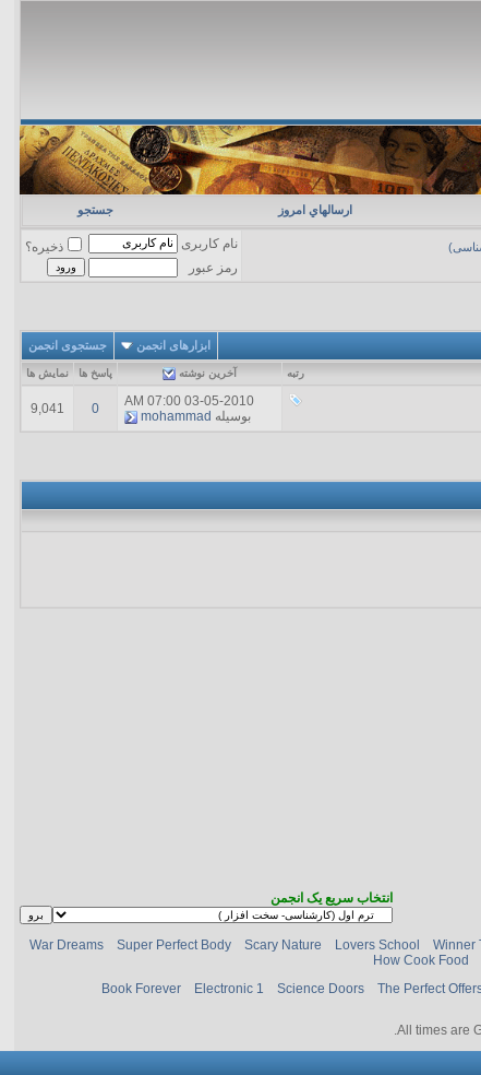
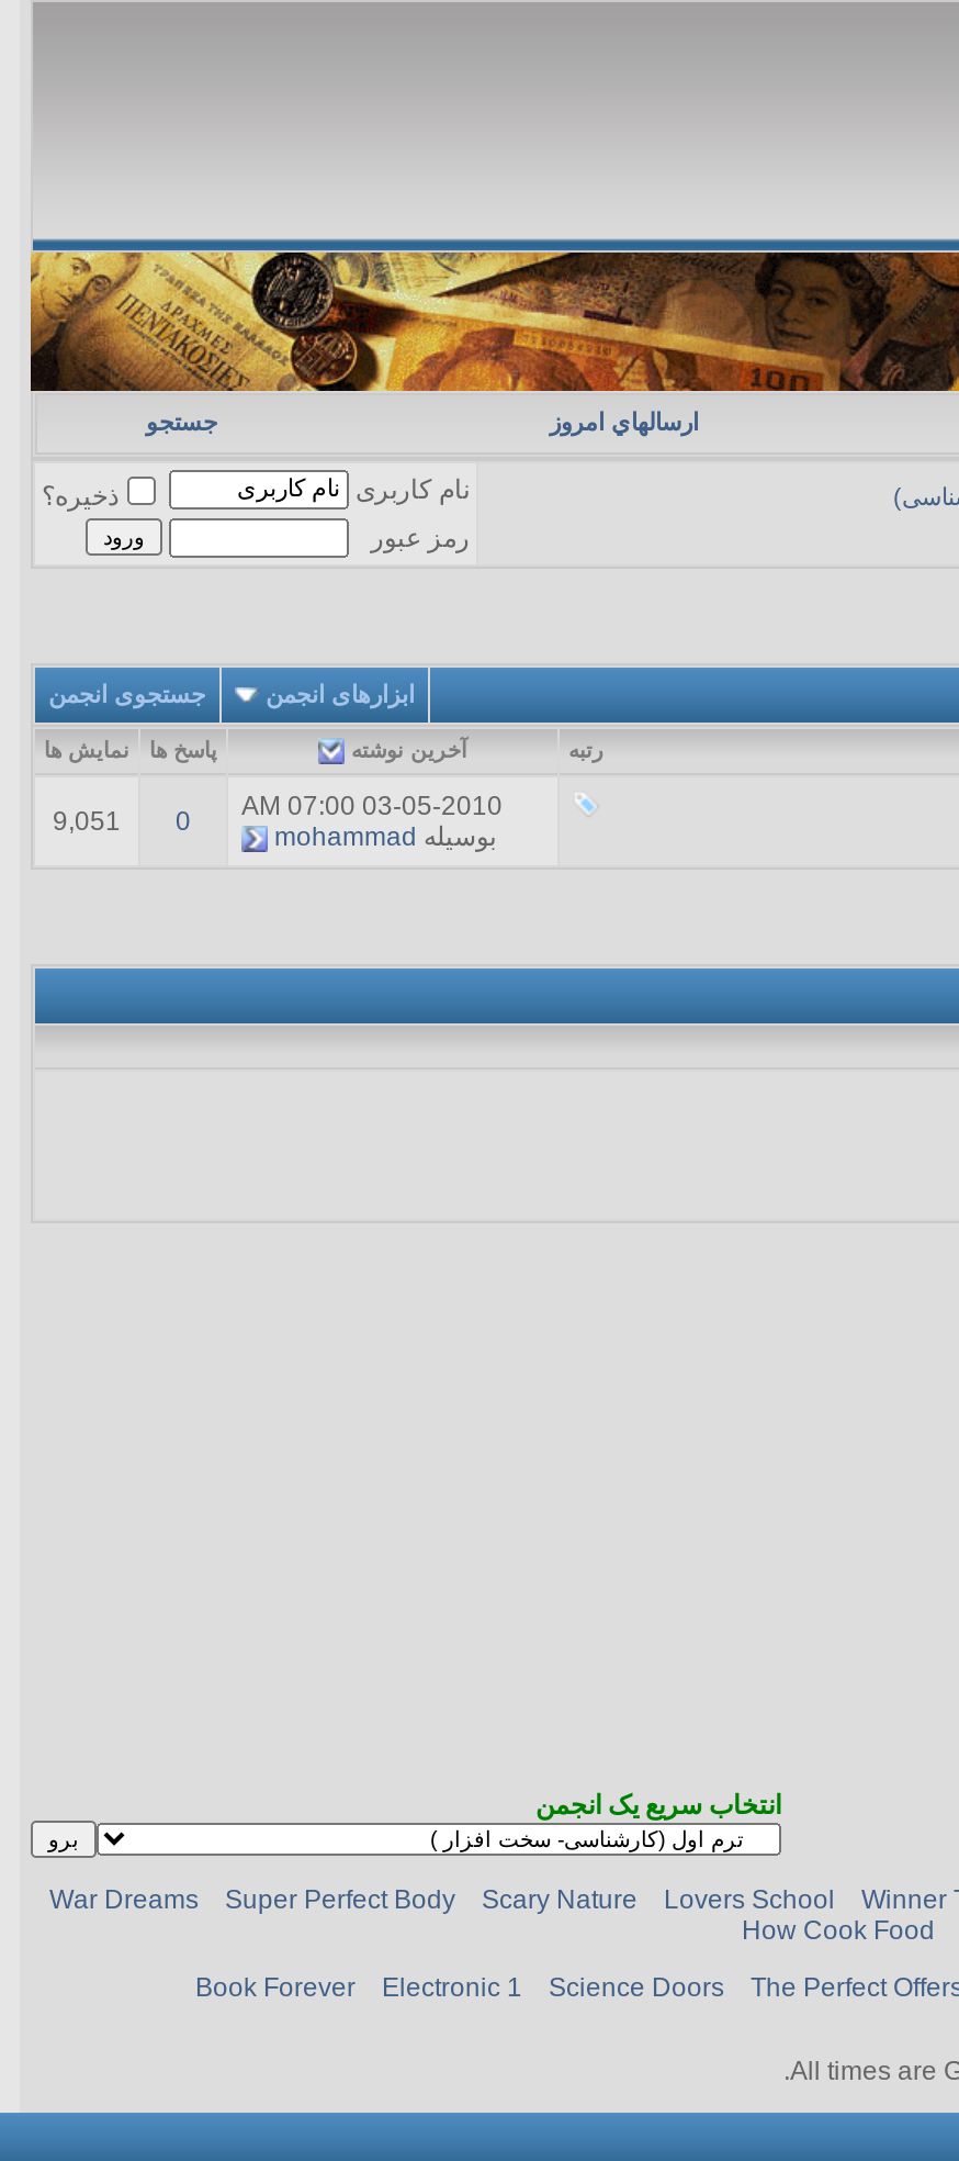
[31,401,99,416] 9,041 0 -> [53,805,191,836] 9,051 0

